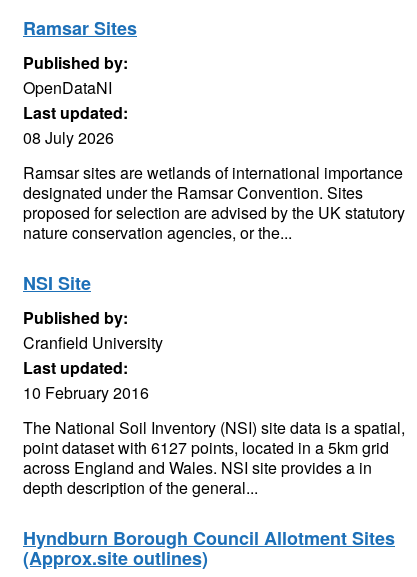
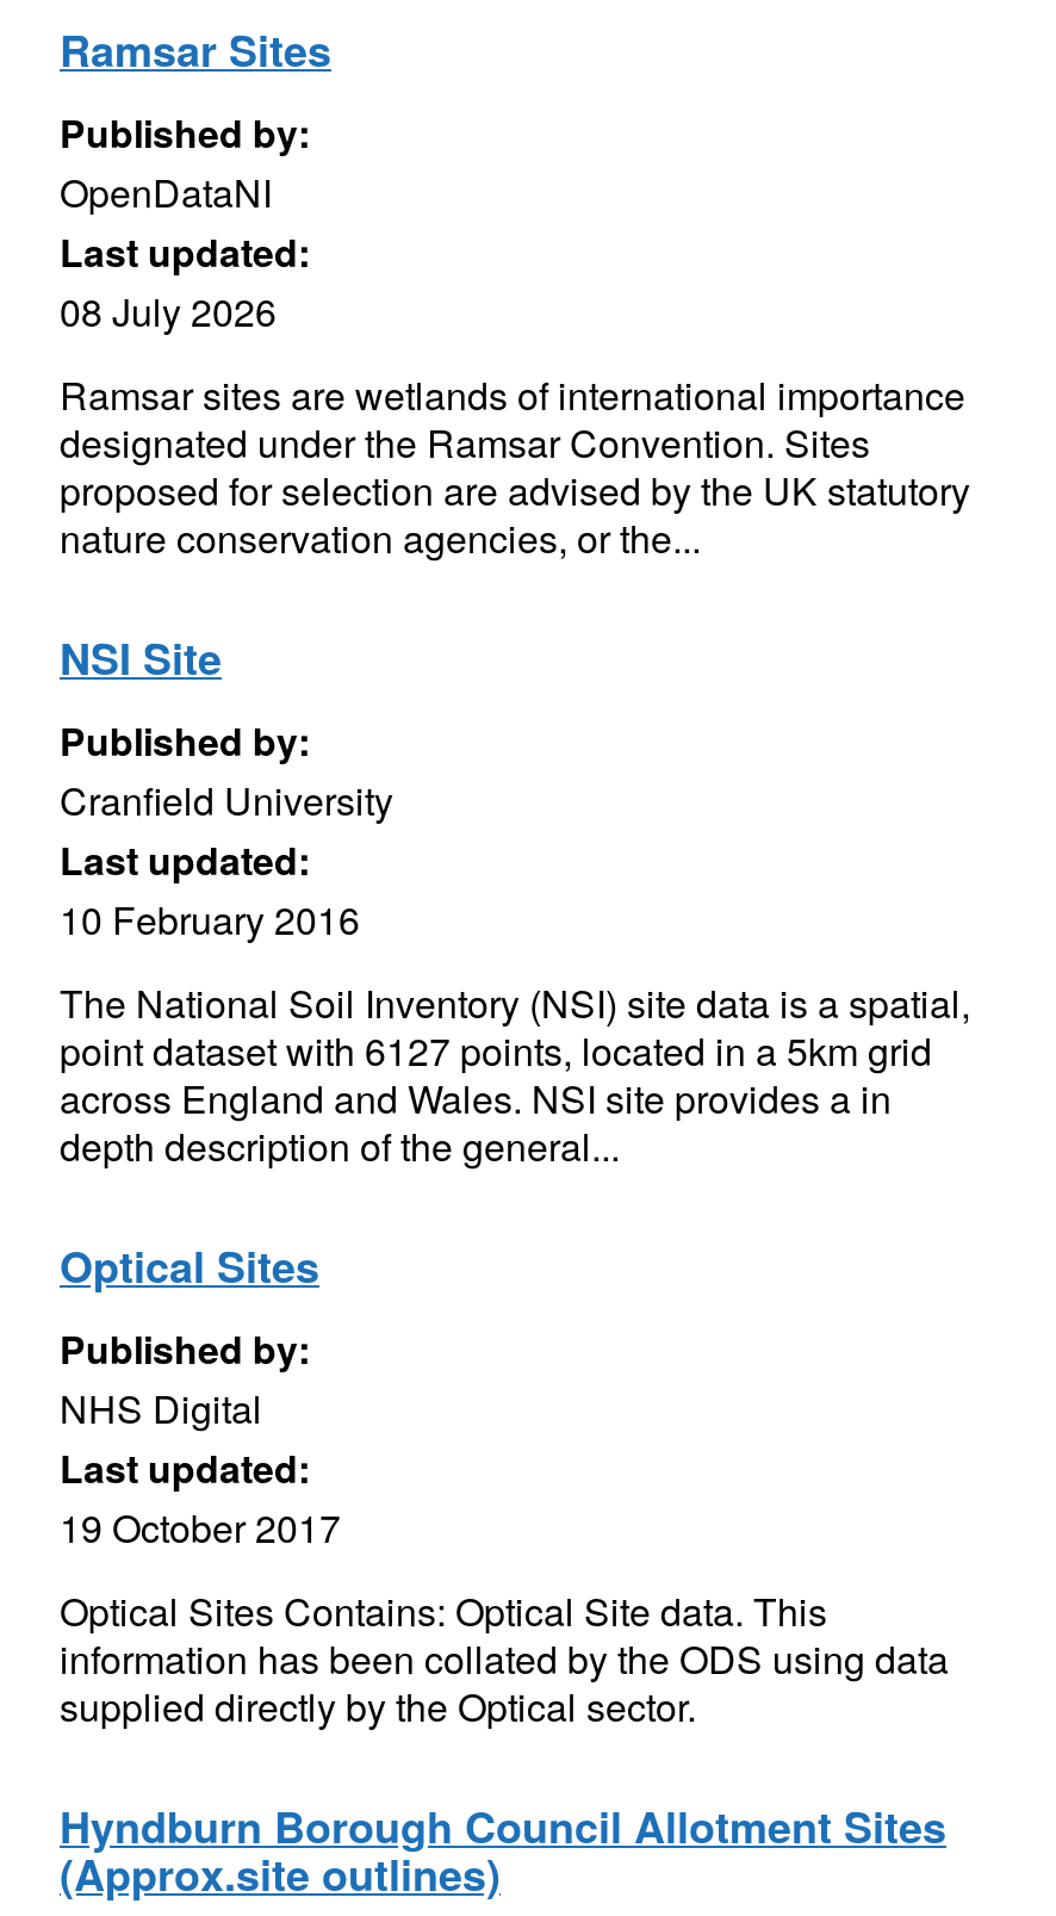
none -> [60,1235,949,1734] Optical Sites | Published by: | NHS Digital | Last updated: | 19 October 2017 | Optical Sites Contains: Optical Site data. This | information has been collated by the ODS using data | supplied directly by the Optical sector.

